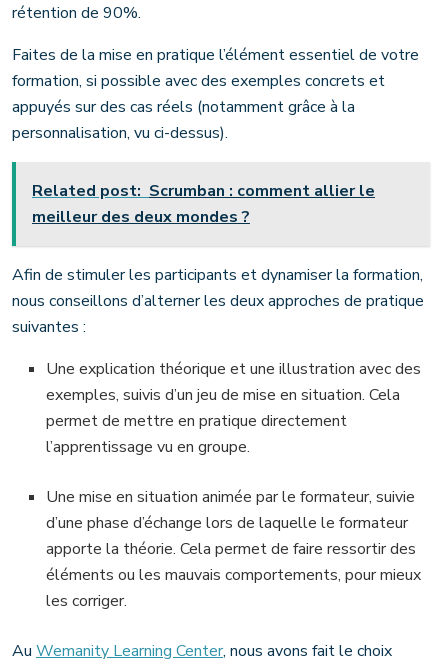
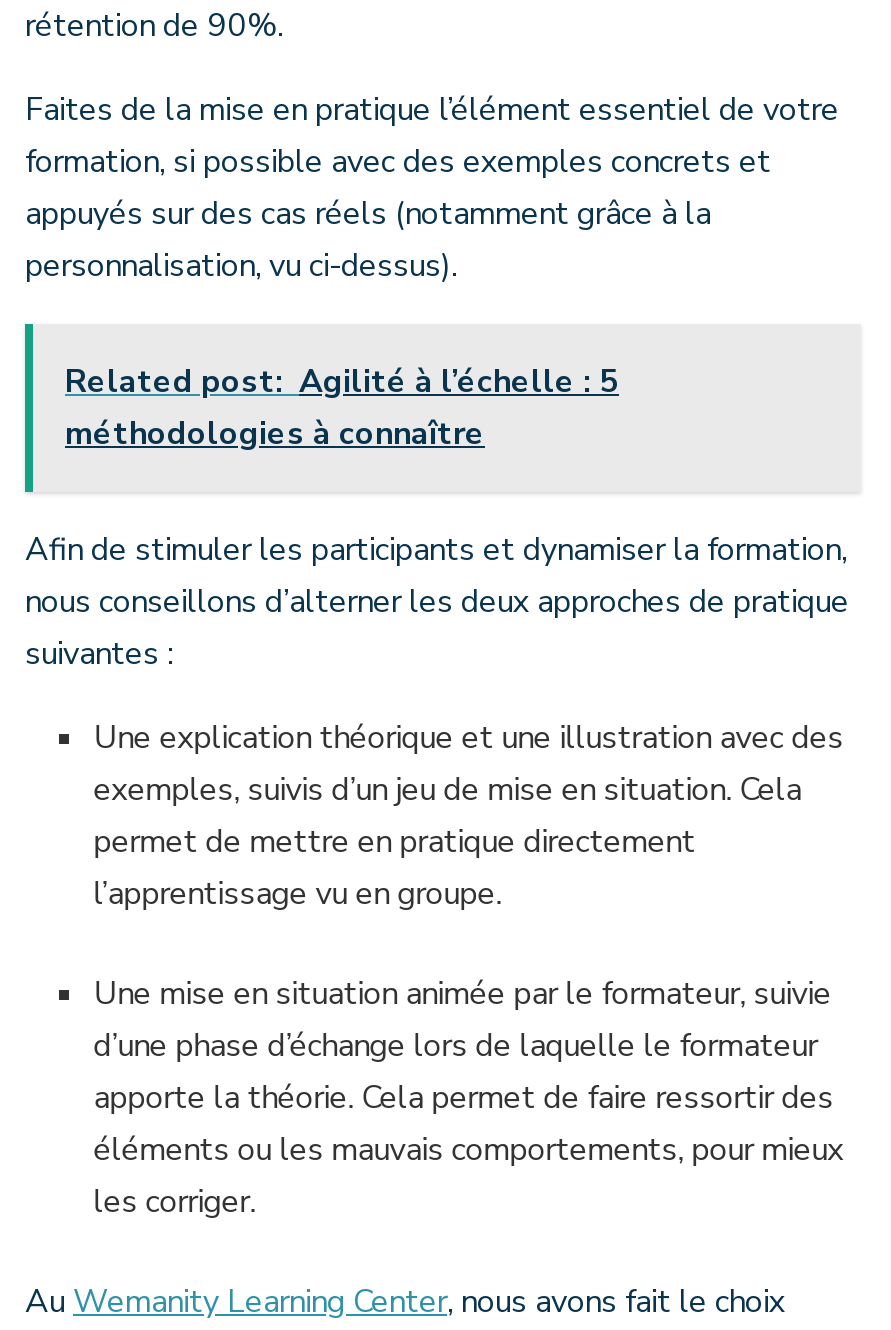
[32,180,375,228] Related post: Scrumban : comment allier le | meilleur des deux mondes ? -> [65,360,619,456] Related post: Agilité à l’échelle : 5 | méthodologies à connaître

